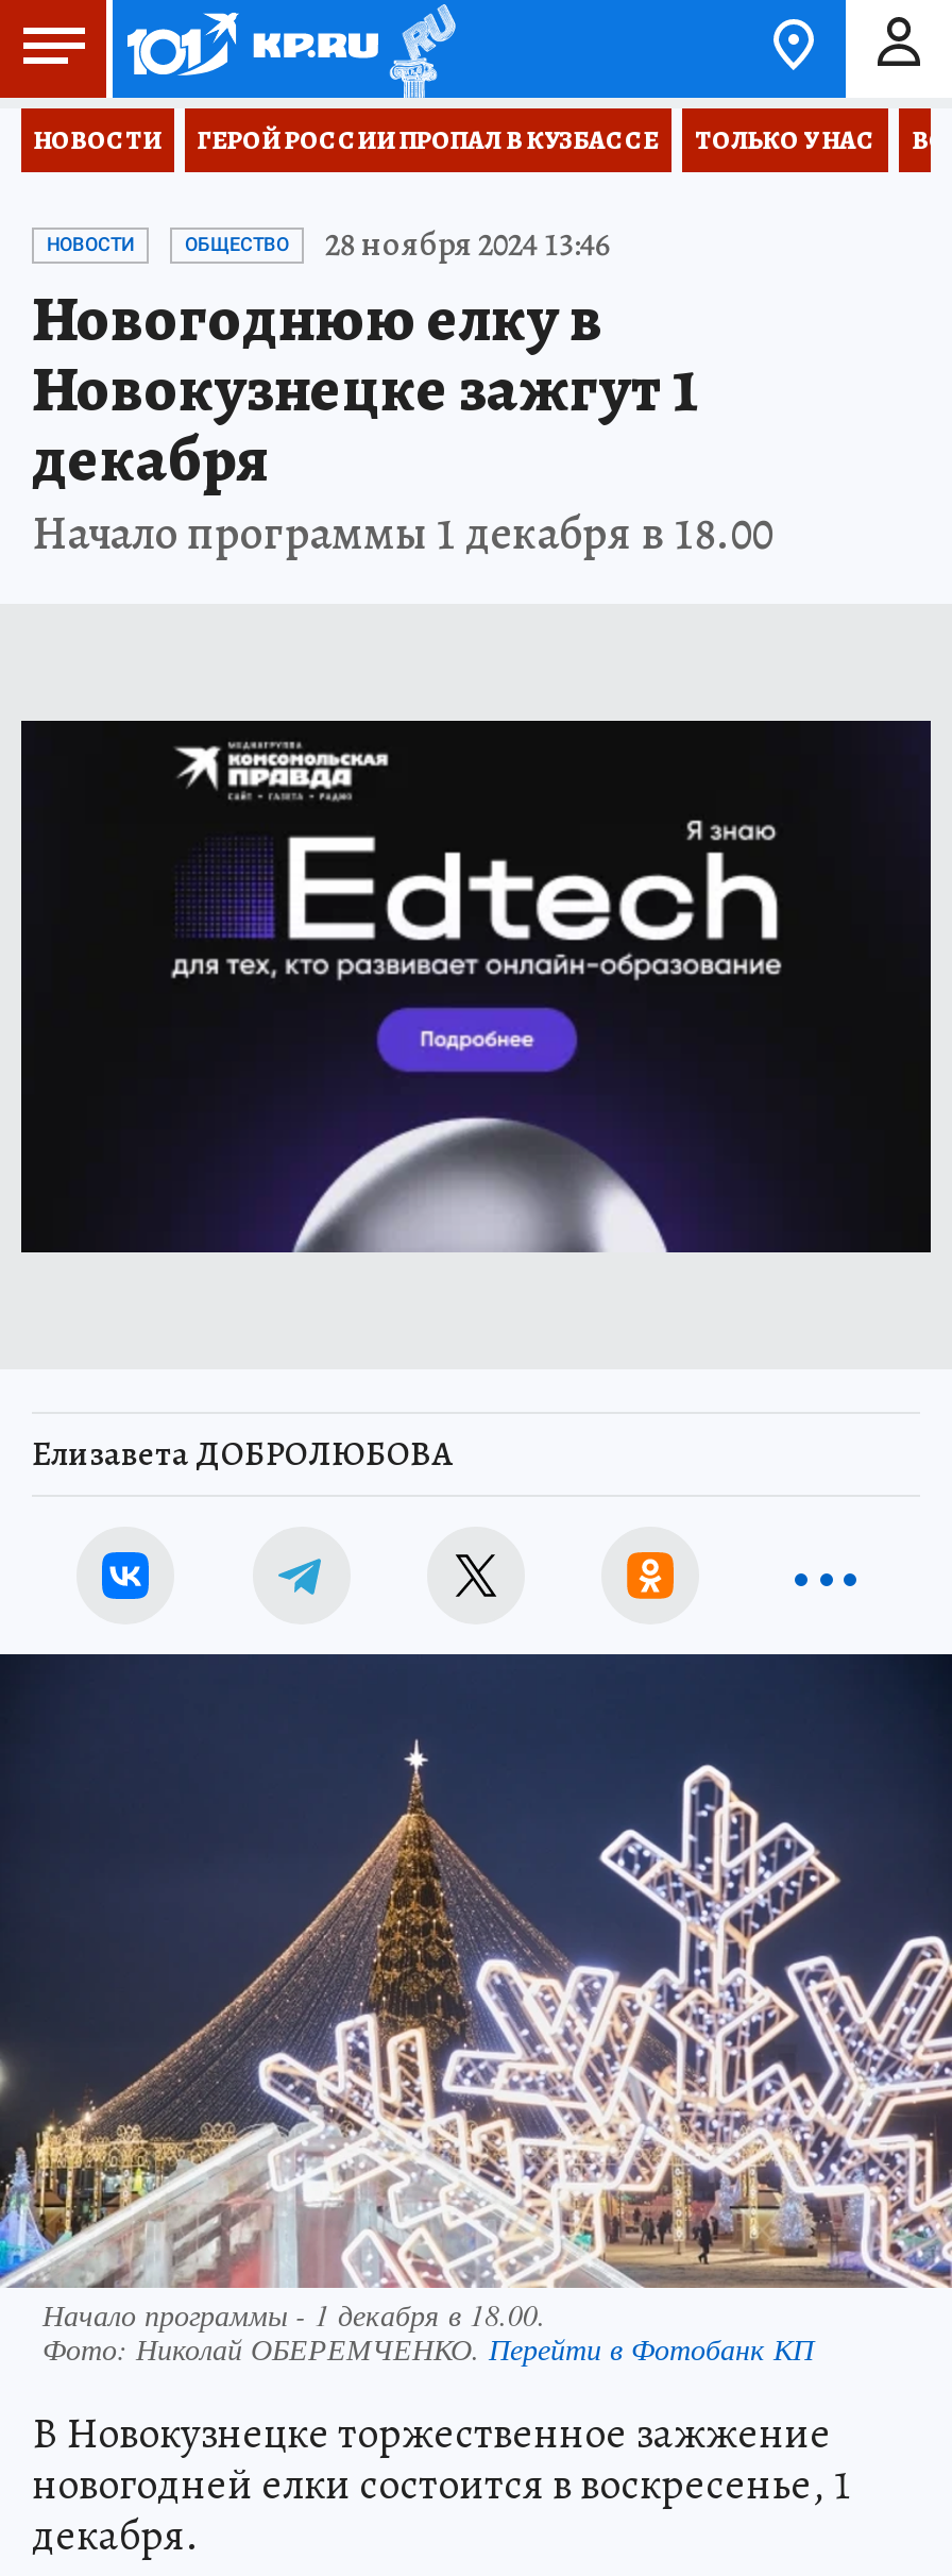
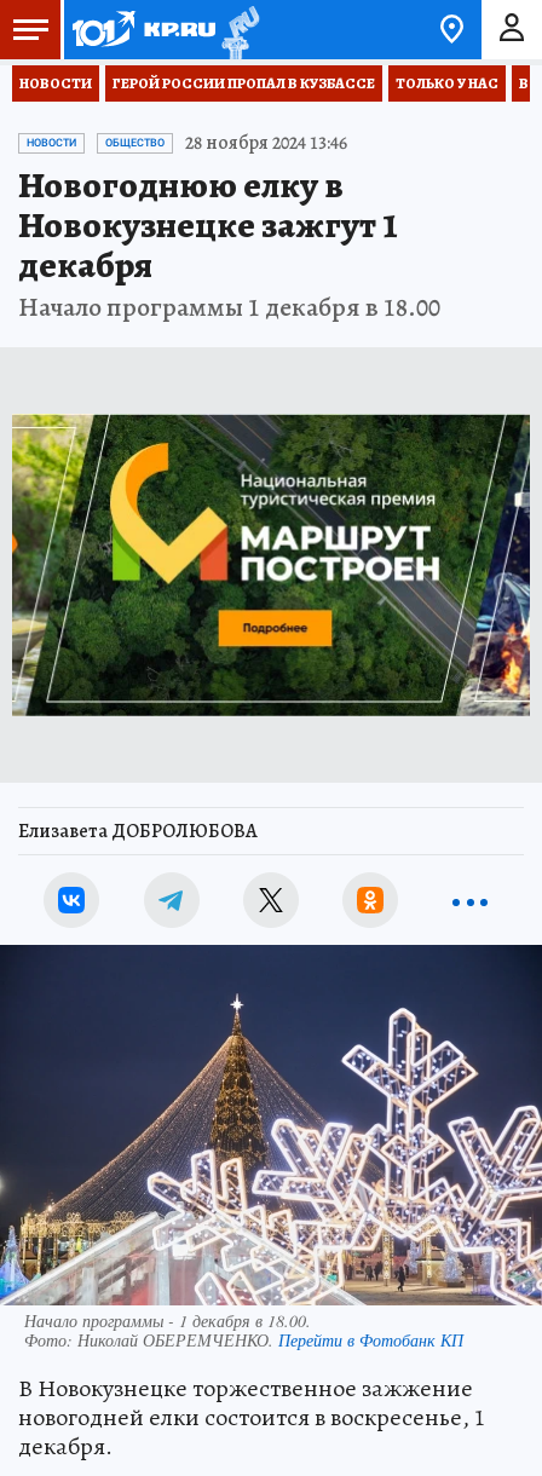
[19,719,933,1252] [image] -> [11,414,531,717] [image]

